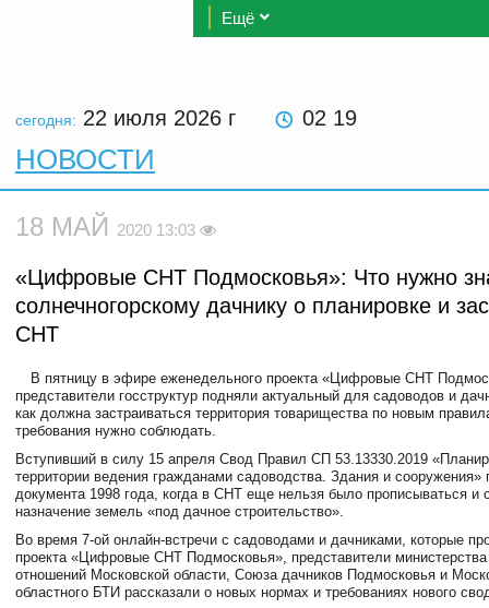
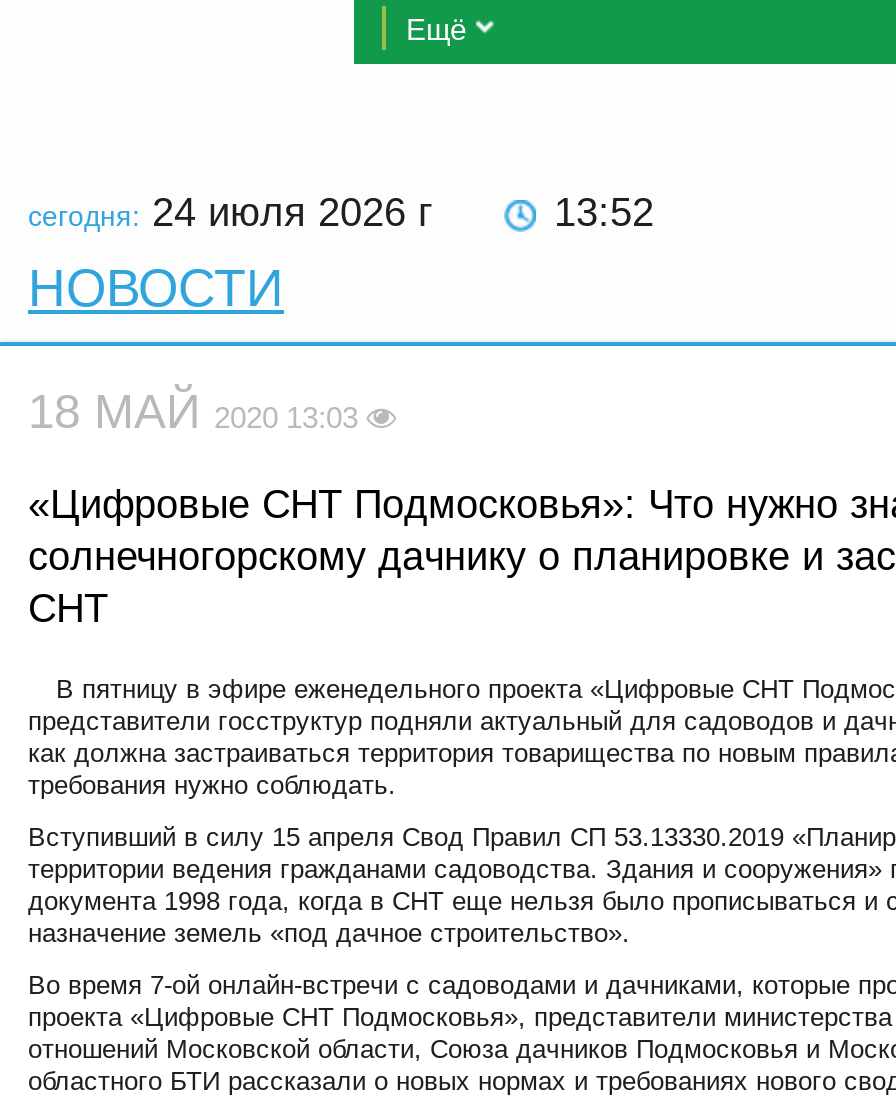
[15,106,357,130] сегодня: 22 июля 2026 г | 02:19 -> [28,190,654,234] сегодня: 24 июля 2026 г | 13 52

